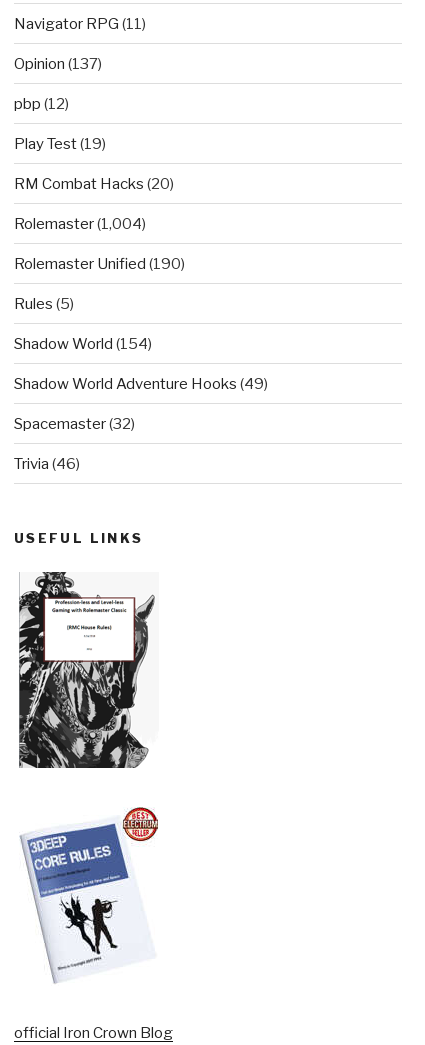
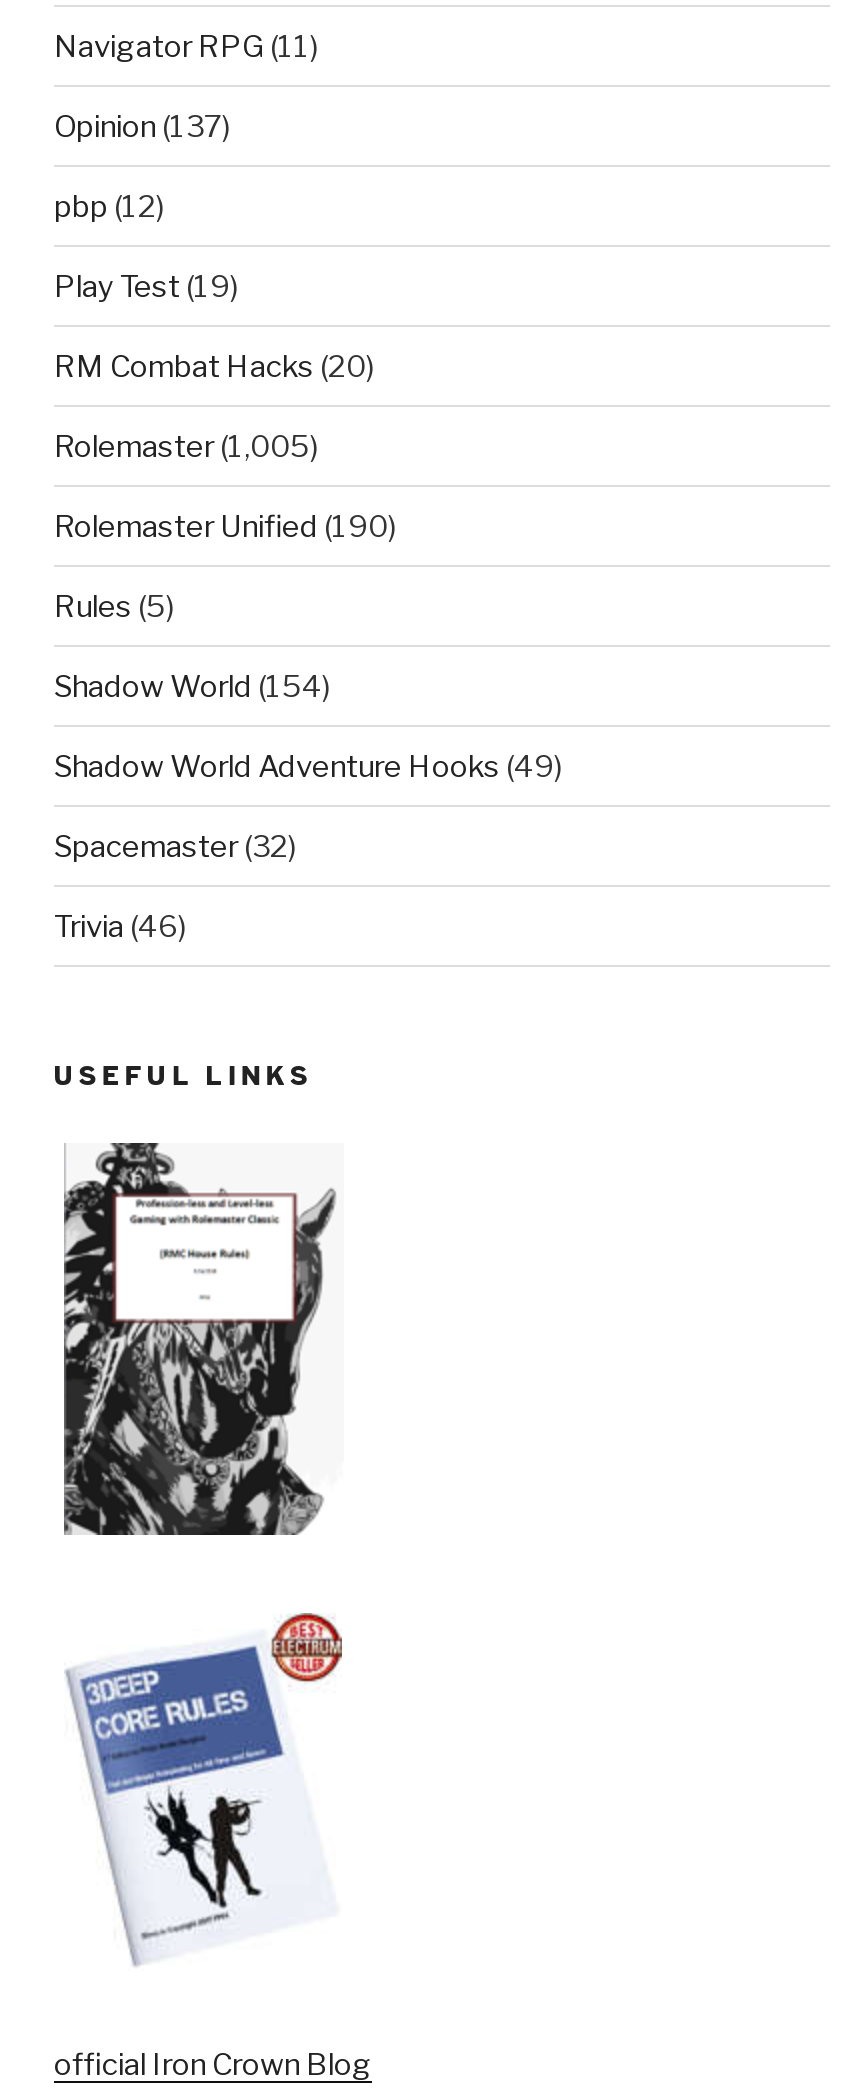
[14,215,146,233] Rolemaster (1,004) -> [54,429,318,465] Rolemaster (1,005)

